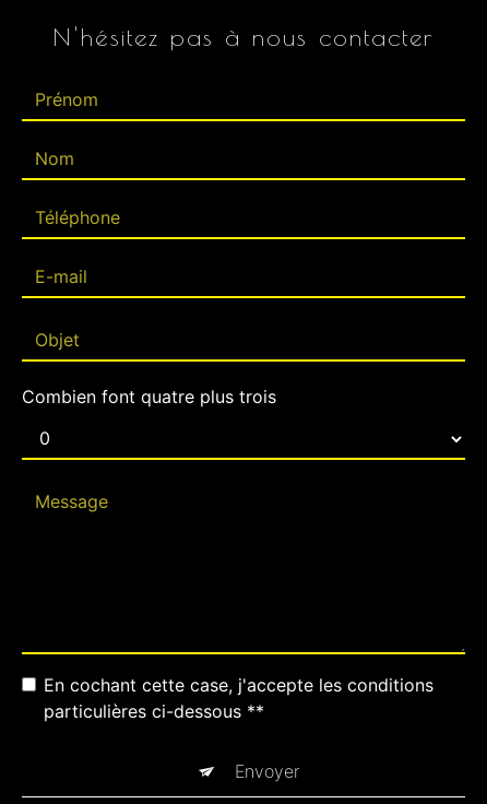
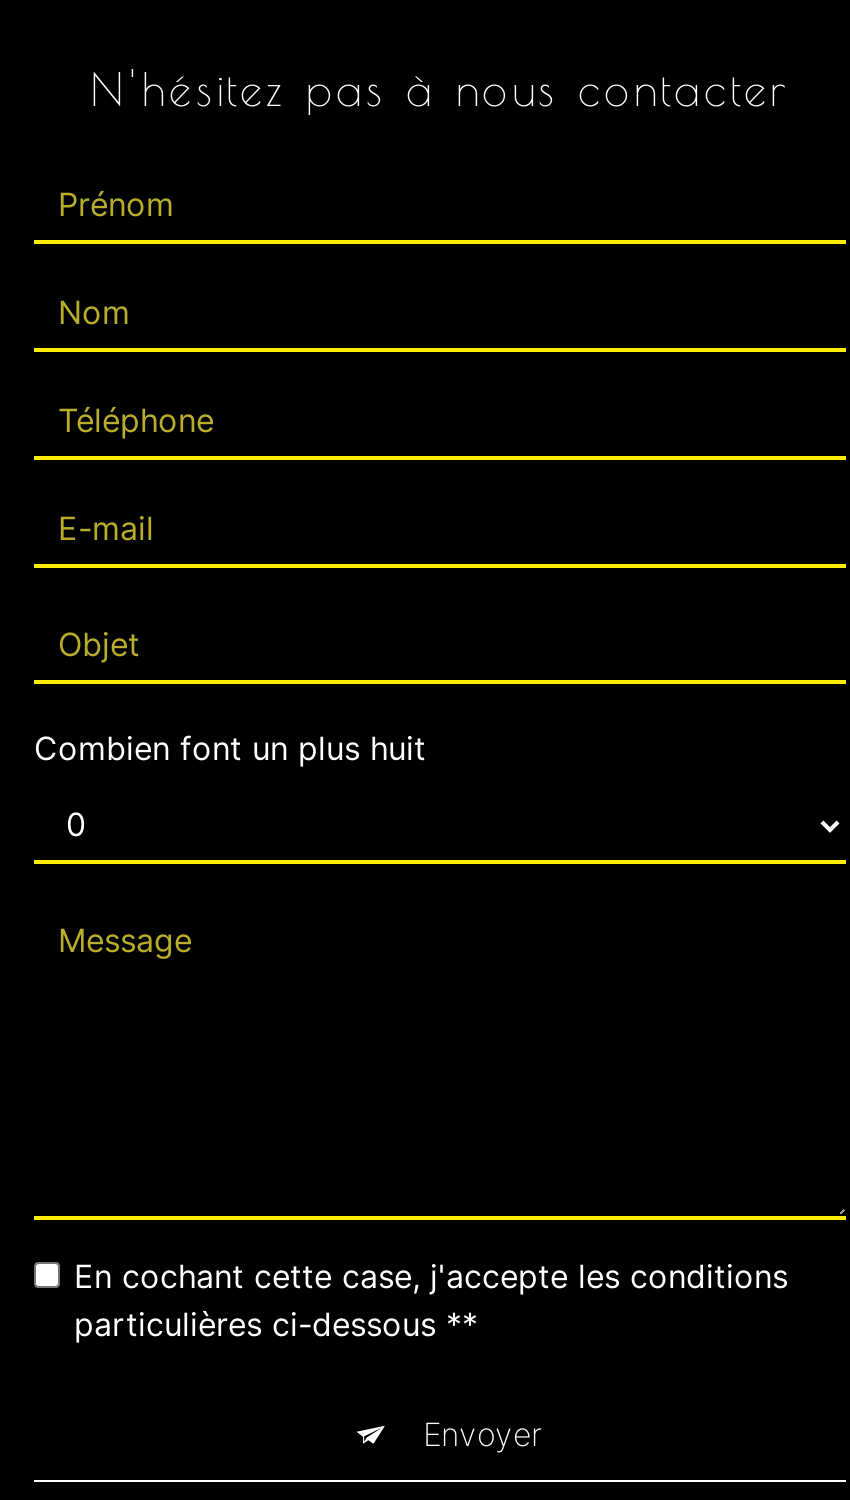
[22,385,276,407] Combien font quatre plus trois -> [34,727,426,767] Combien font un plus huit

